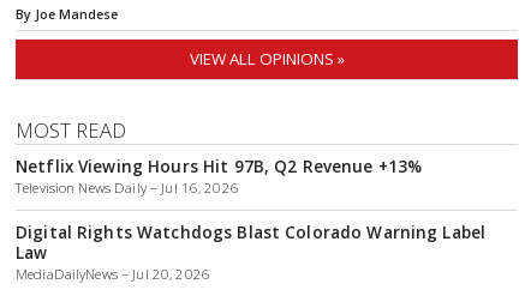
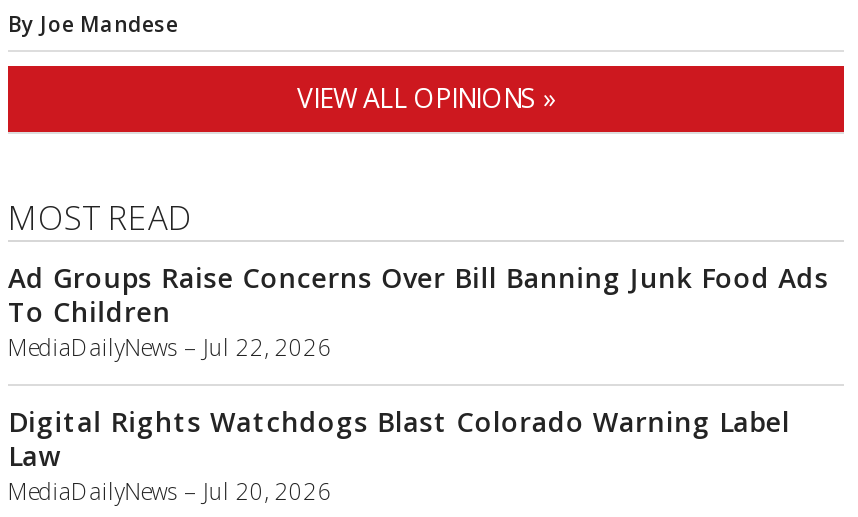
[16,156,422,196] Netflix Viewing Hours Hit 97B, Q2 Revenue +13% | Television News Daily – Jul 16, 2026 -> [8,260,829,362] Ad Groups Raise Concerns Over Bill Banning Junk Food Ads | To Children | MediaDailyNews – Jul 22, 2026

